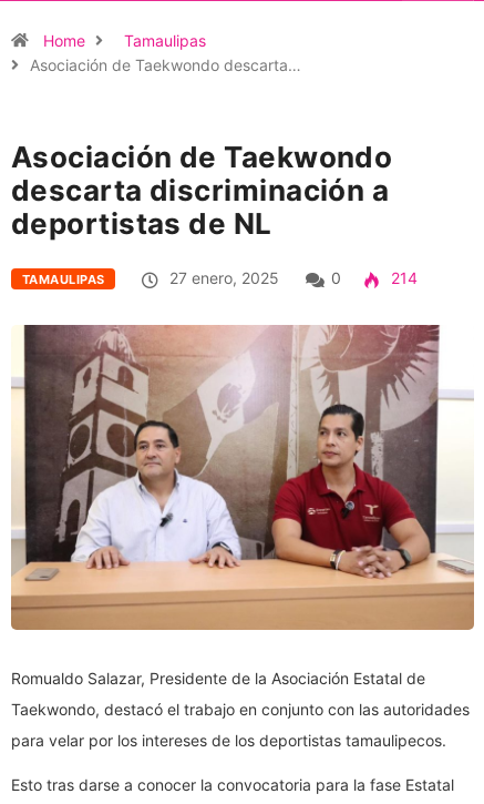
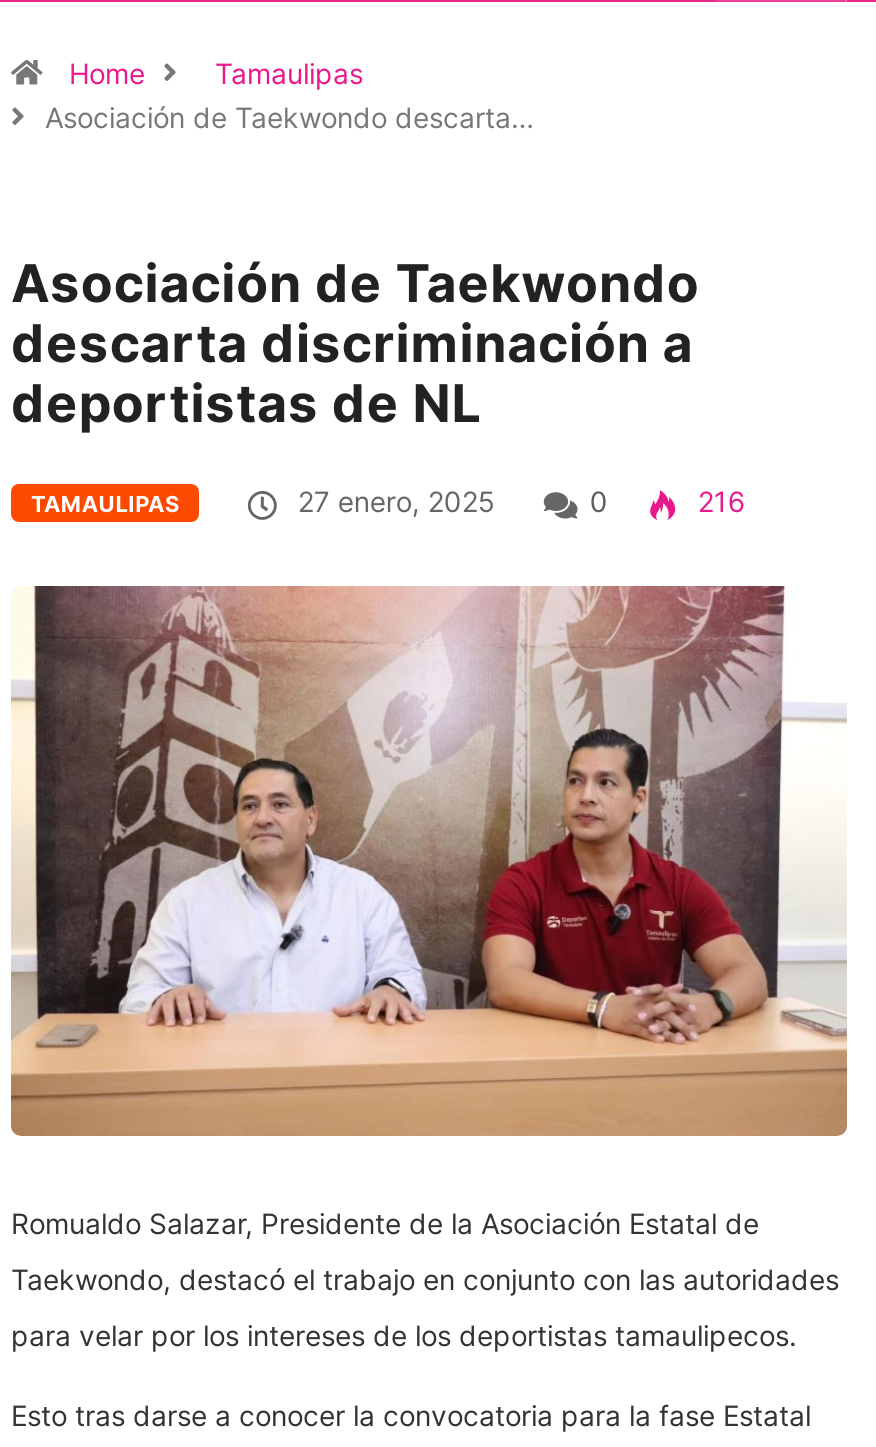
[387,268,418,287] 214 -> [690,484,746,518] 216

